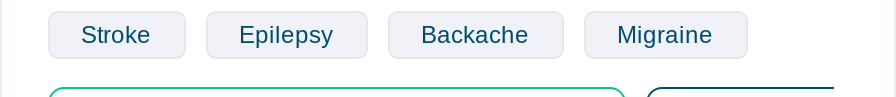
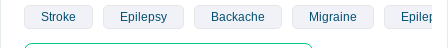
none -> [400,10,447,24] Epilepsy

